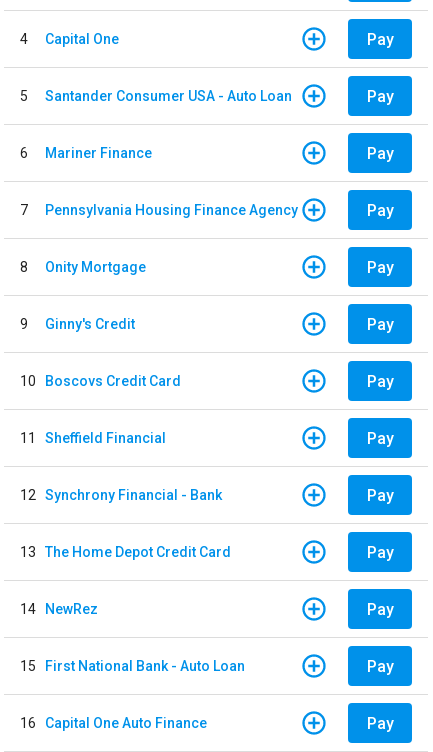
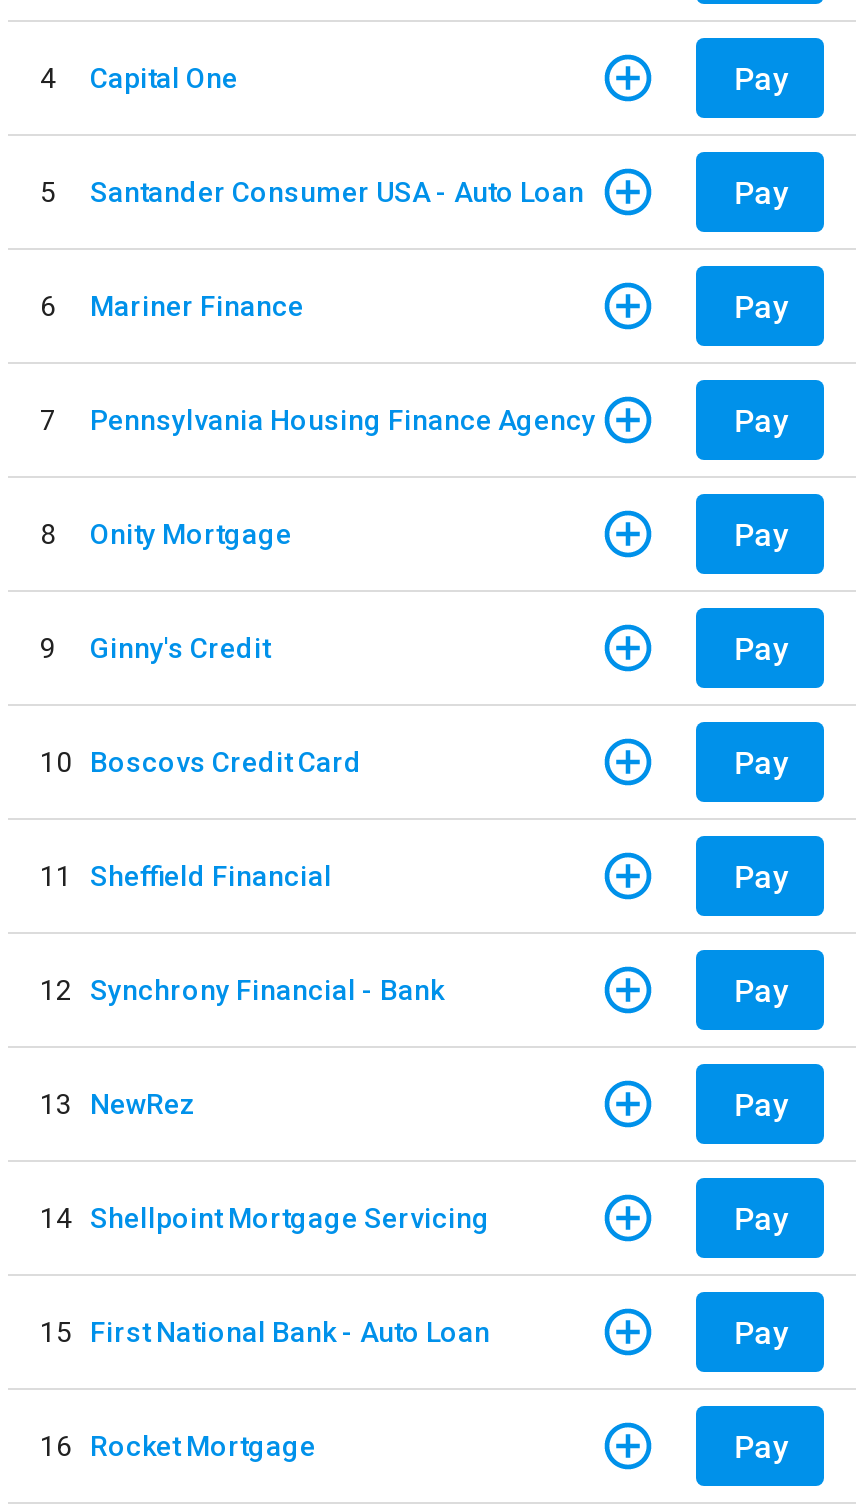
[20,543,231,559] 13 The Home Depot Credit Card -> [40,1087,196,1119] 13 NewRez
[20,600,98,616] 14 NewRez -> [40,1201,490,1233] 14 Shellpoint Mortgage Servicing
[20,714,207,730] 16 Capital One Auto Finance -> [40,1429,316,1461] 16 Rocket Mortgage

